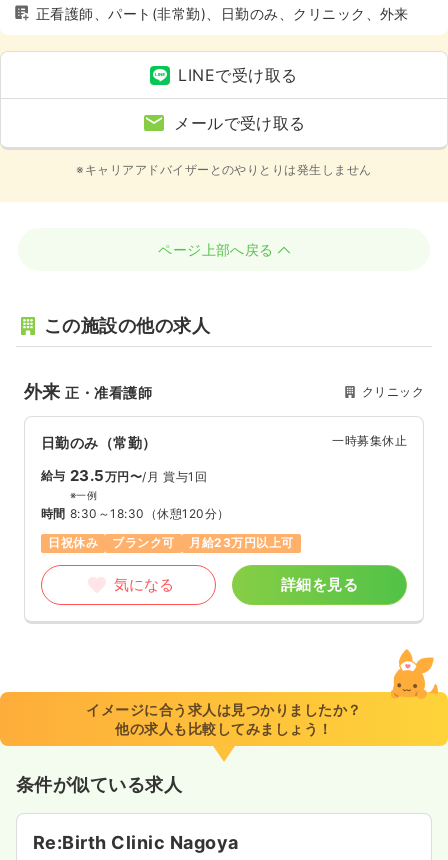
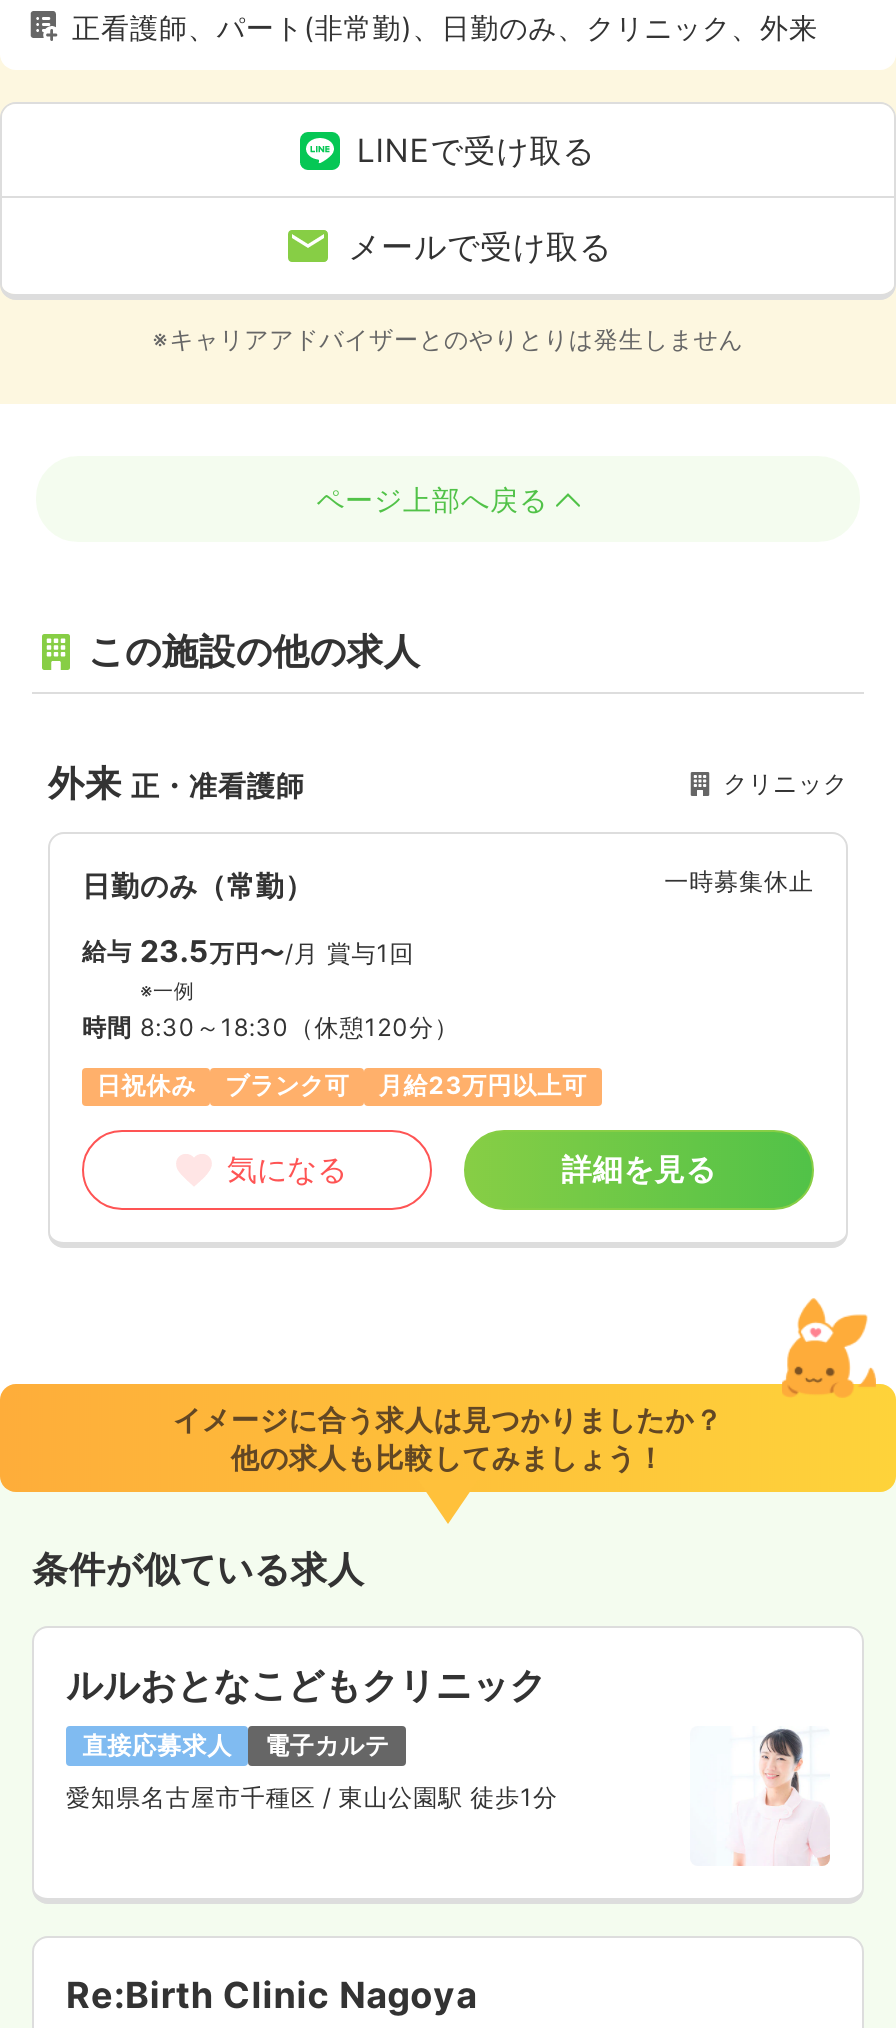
none -> [66,1663,558,1812] ルルおとなこどもクリニック | 直接応募求人 | 電子カルテ | 愛知県名古屋市千種区/ 東山公園駅 徒歩1分
none -> [734,1726,830,1866] [image]

